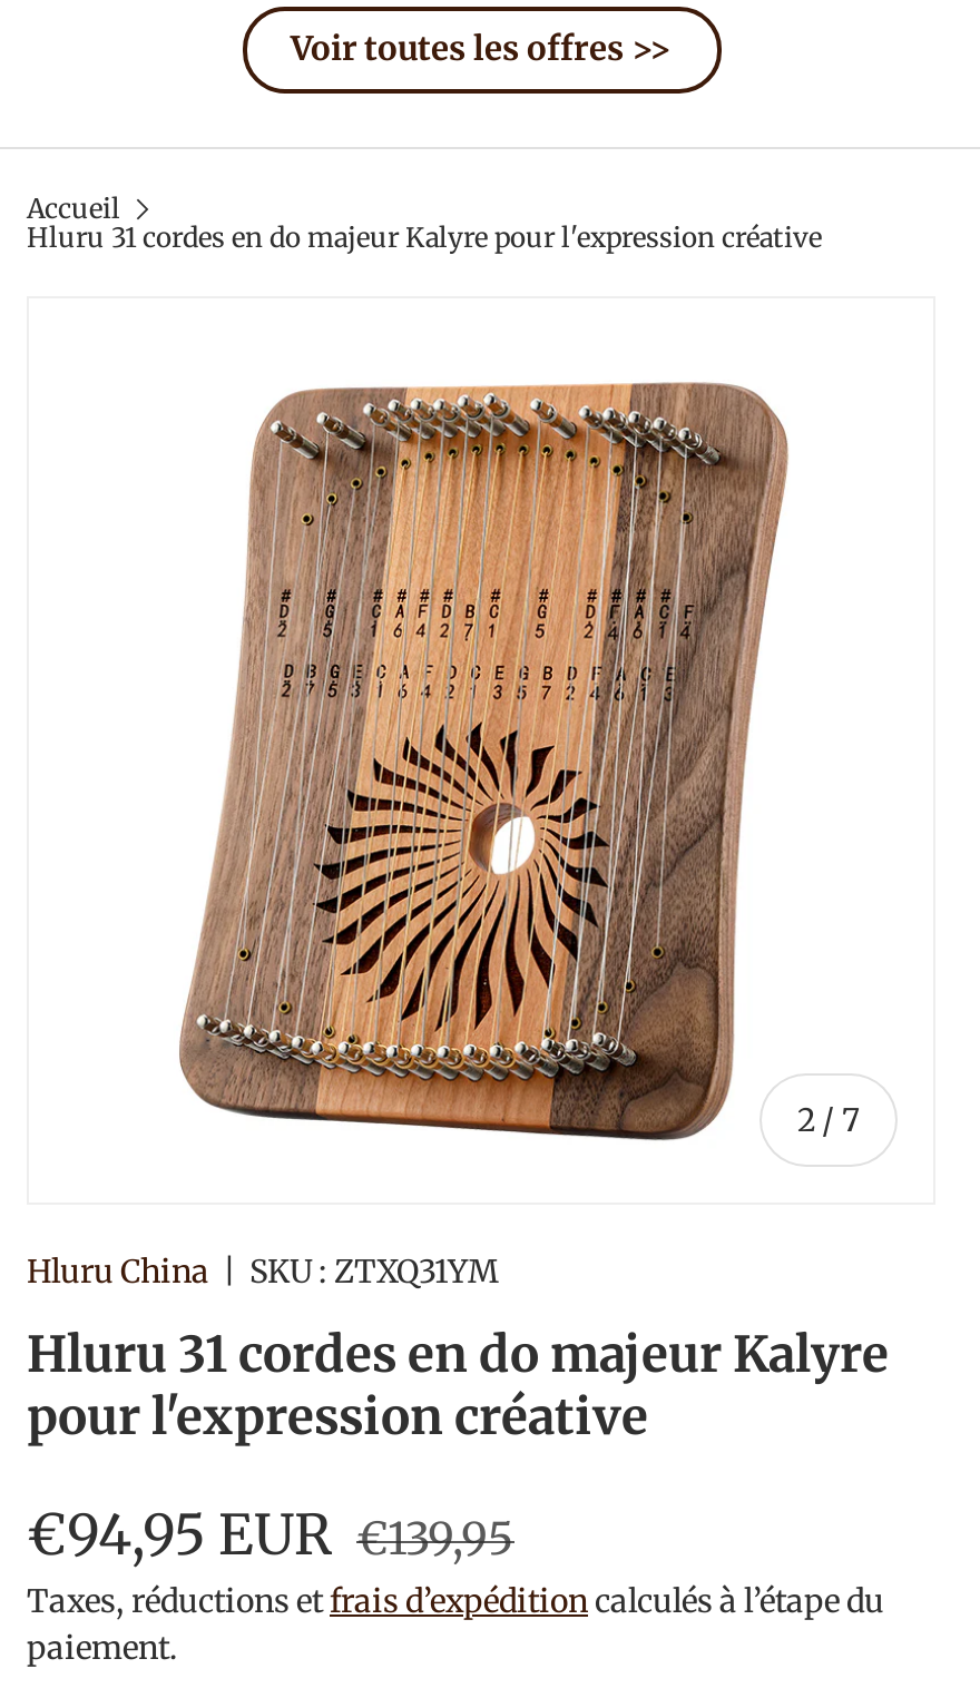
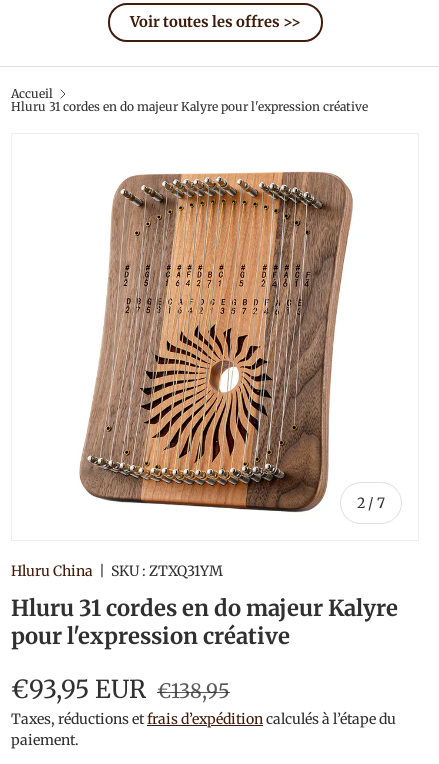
[27,1501,514,1570] €94,95 EUR €139,95 -> [11,674,230,705] €93,95 EUR €138,95

